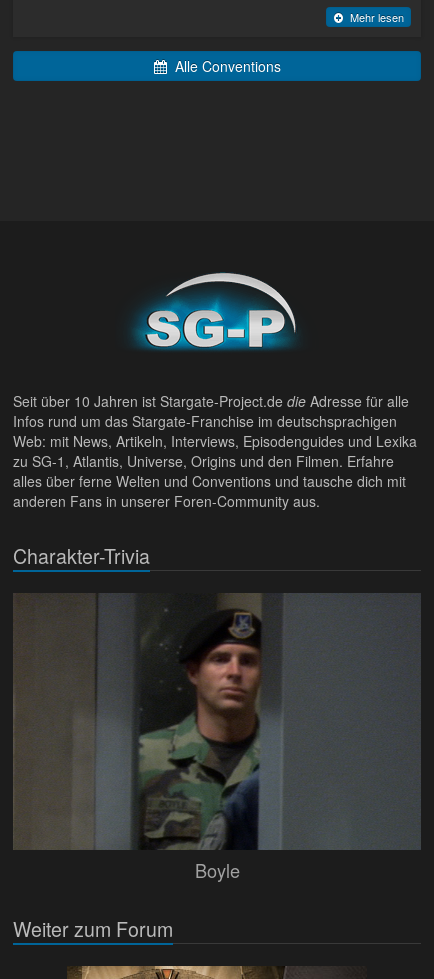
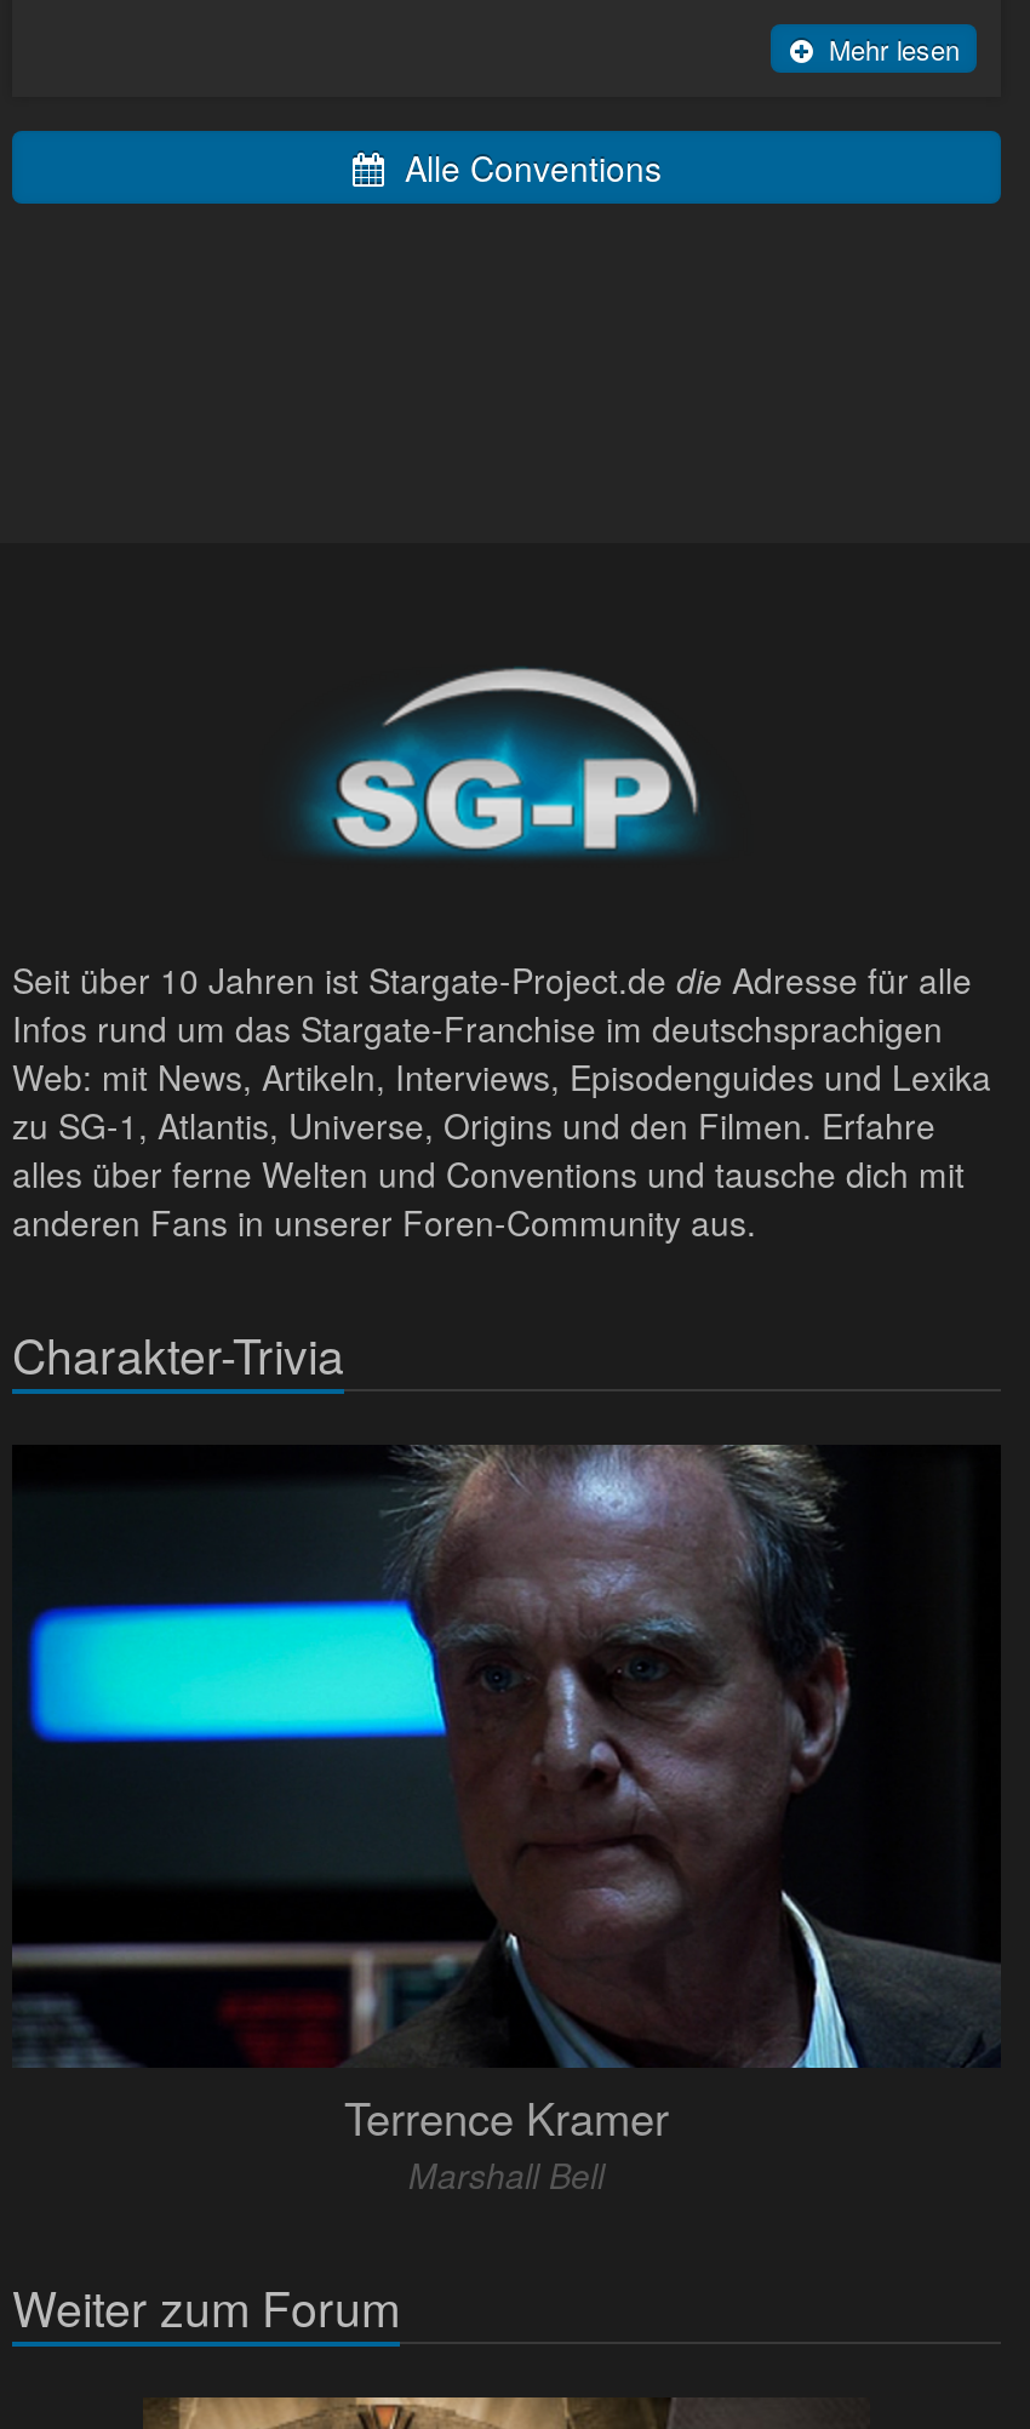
[13,593,421,883] [image] | Boyle -> [12,1445,1001,2199] [image] | Terrence Kramer | Marshall Bell

